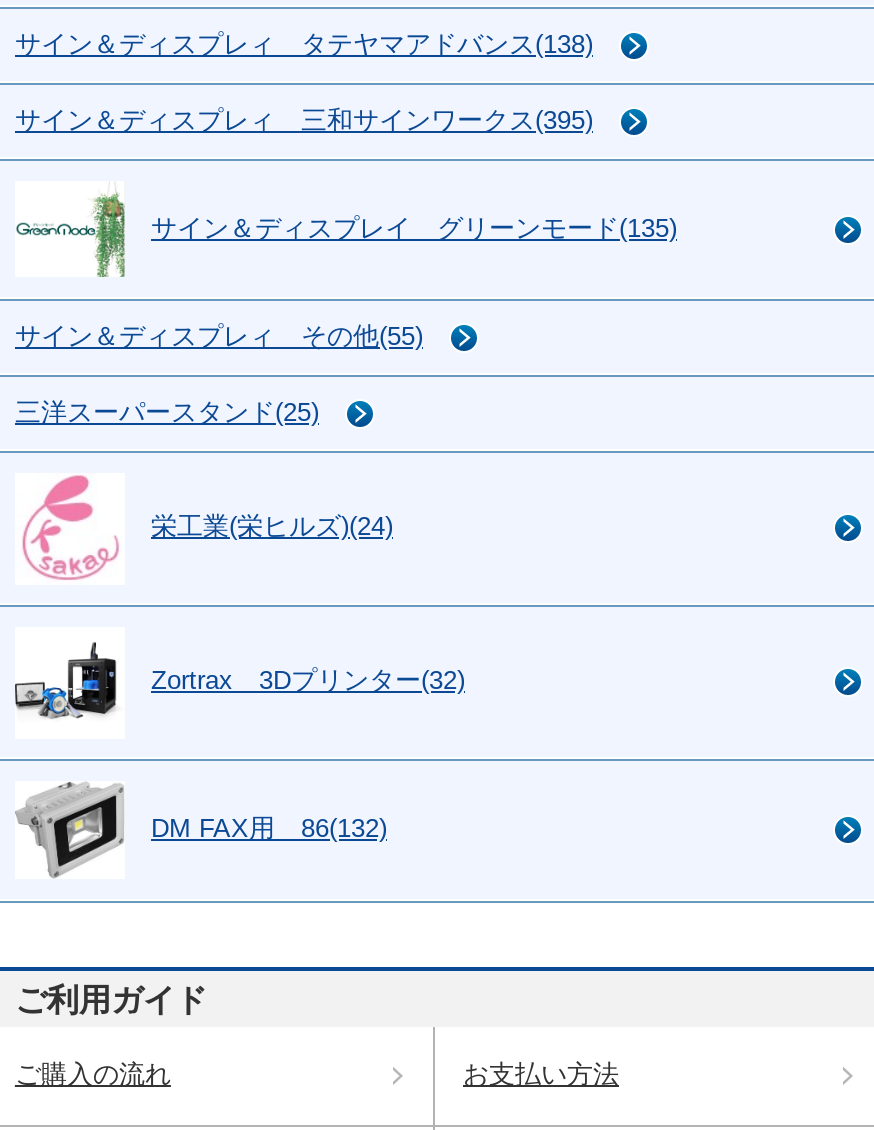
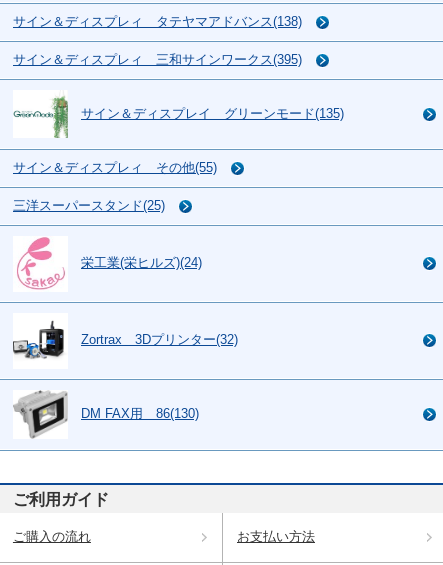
[151,813,387,843] DM FAX用 86(132) -> [81,406,199,421] DM FAX用 86(130)

